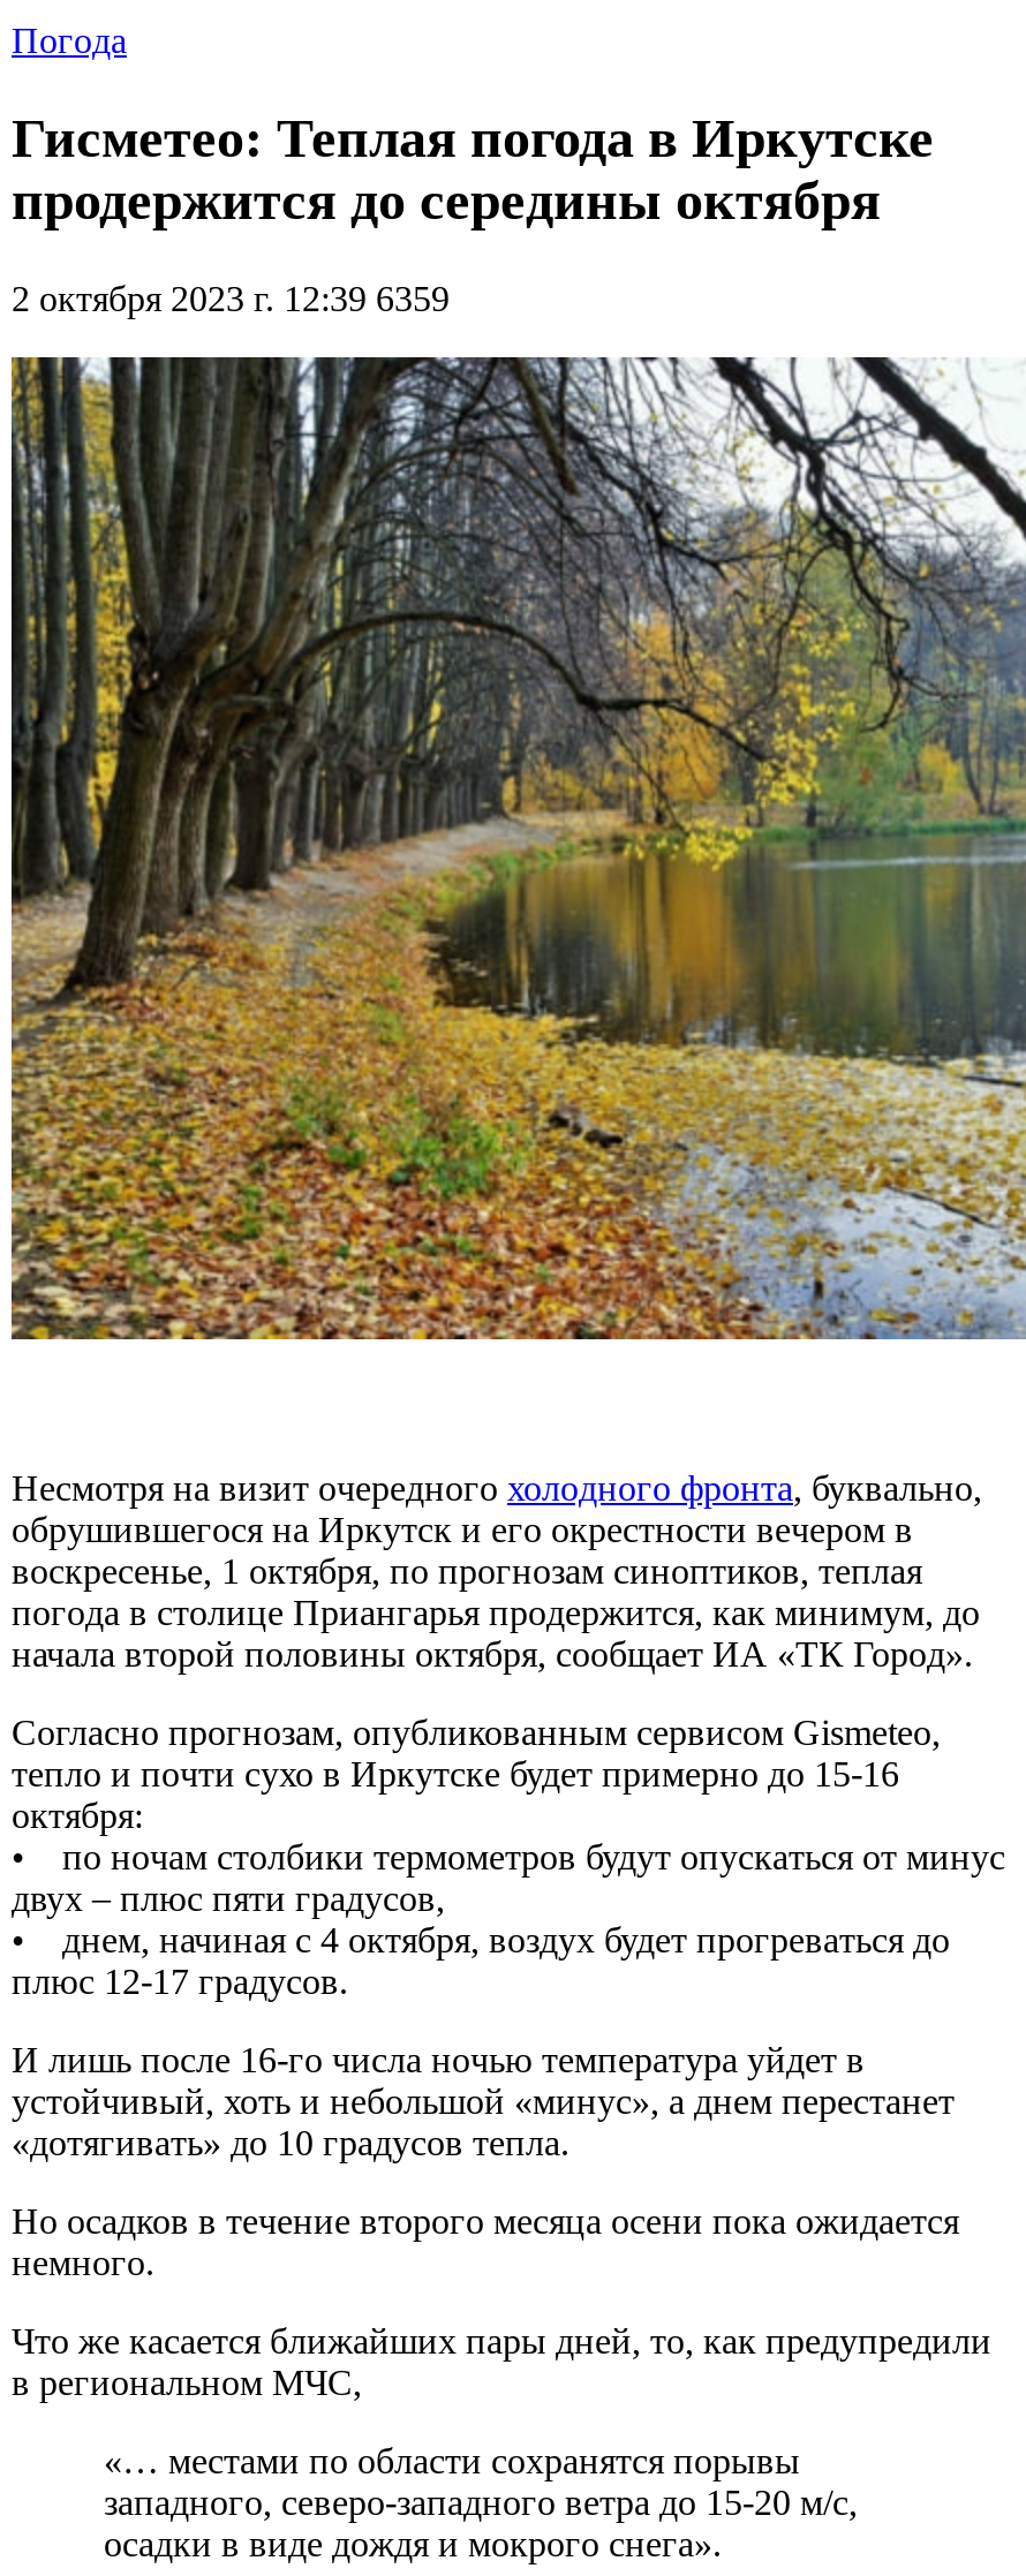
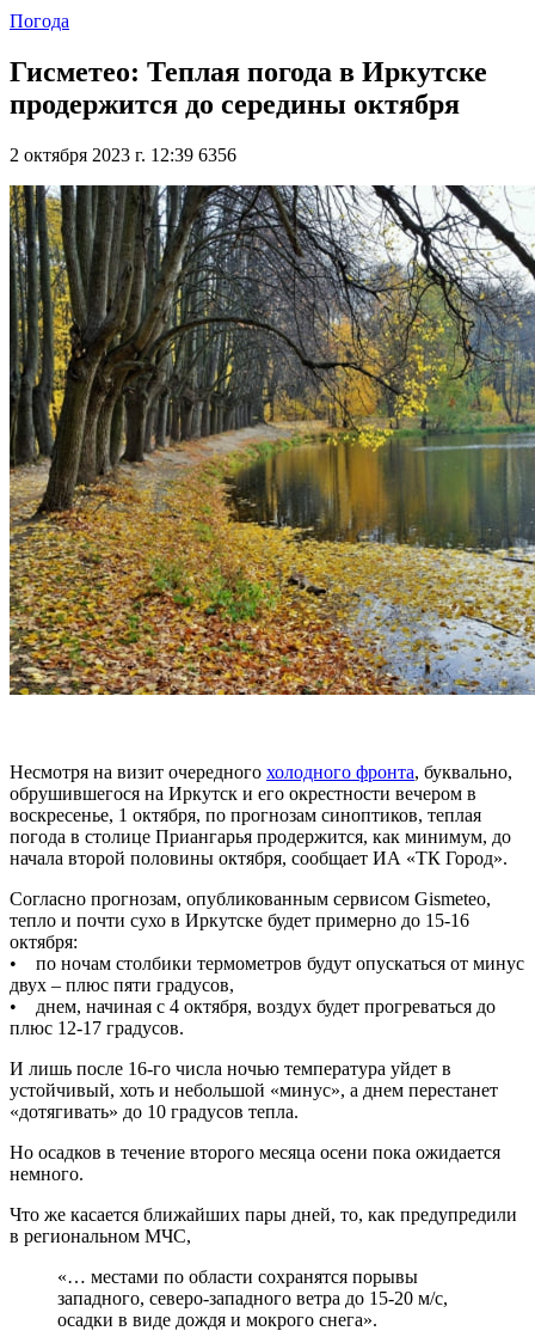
[12,279,450,319] 2 октября 2023 г. 12:39 6359 -> [10,145,236,165] 2 октября 2023 г. 12:39 6356

